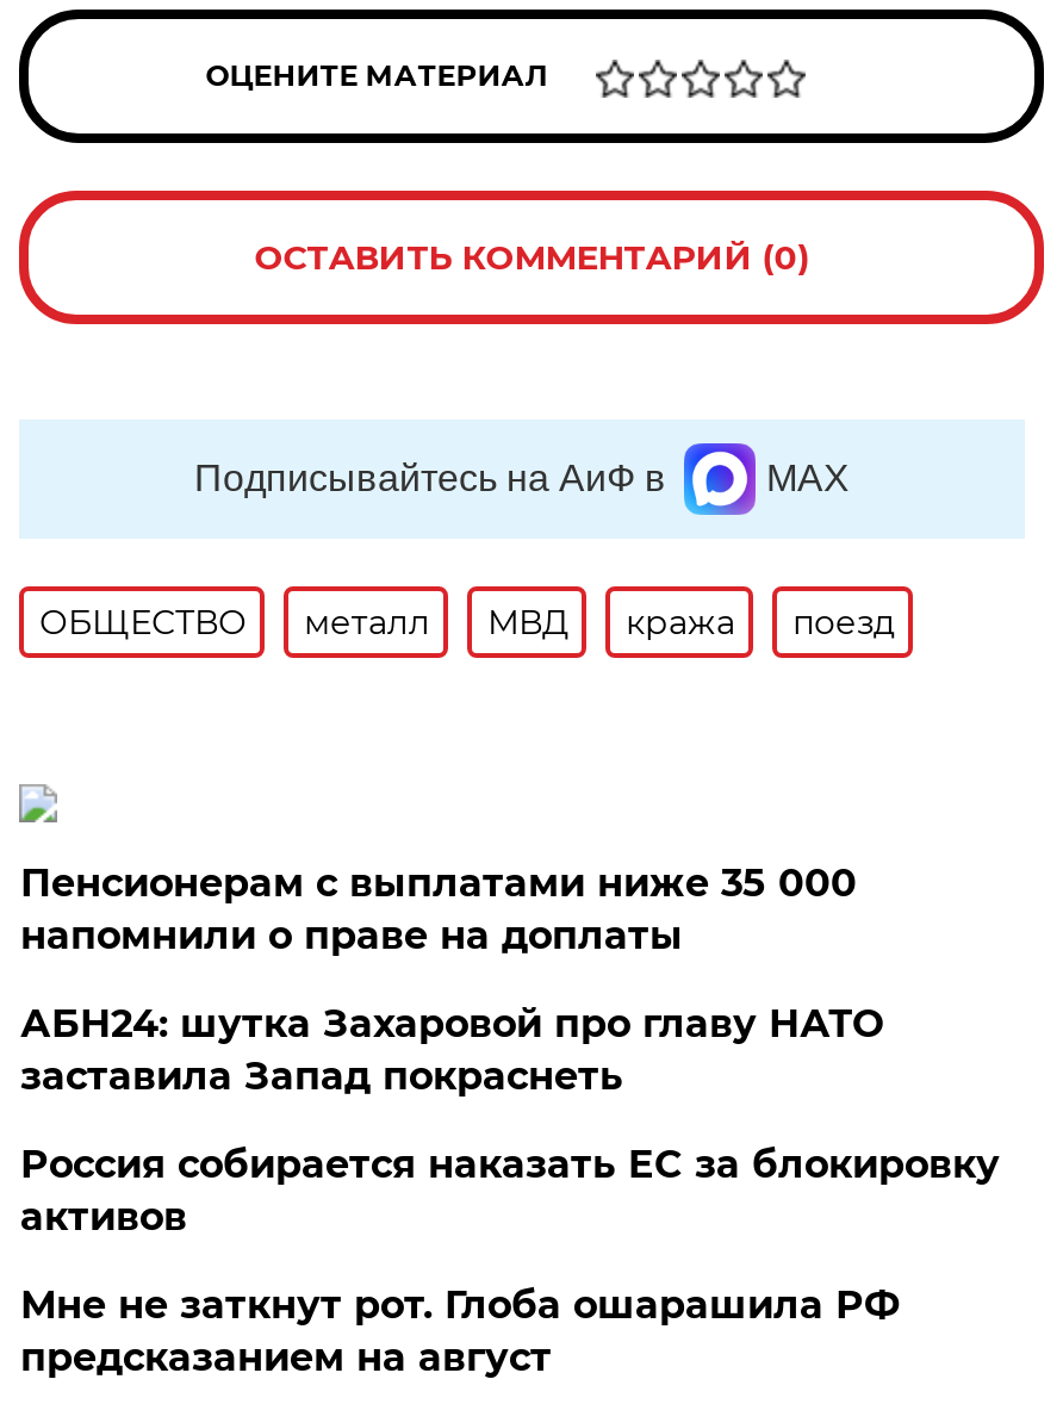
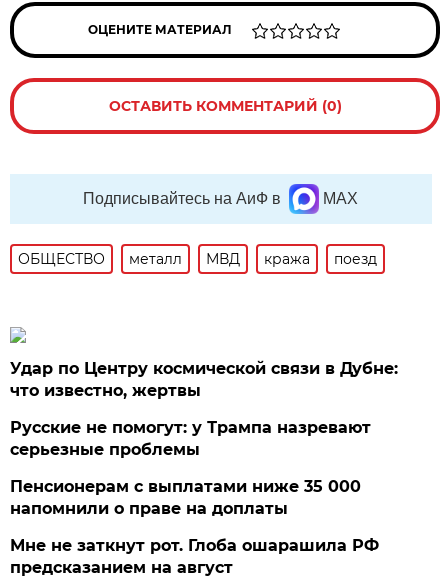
none -> [10,359,398,459] Удар по Центру космической связи в Дубне: | что известно, жертвы | Русские не помогут: у Трампа назревают | серьезные проблемы
moved [20,861,857,958] -> [10,477,361,518]: Пенсионерам с выплатами ниже 35 000 | напомнили о праве на доплаты
[20,1001,1000,1240] АБН24: шутка Захаровой про главу НАТО | заставила Запад покраснеть | Россия собирается наказать EC за блокировку | активов -> none

